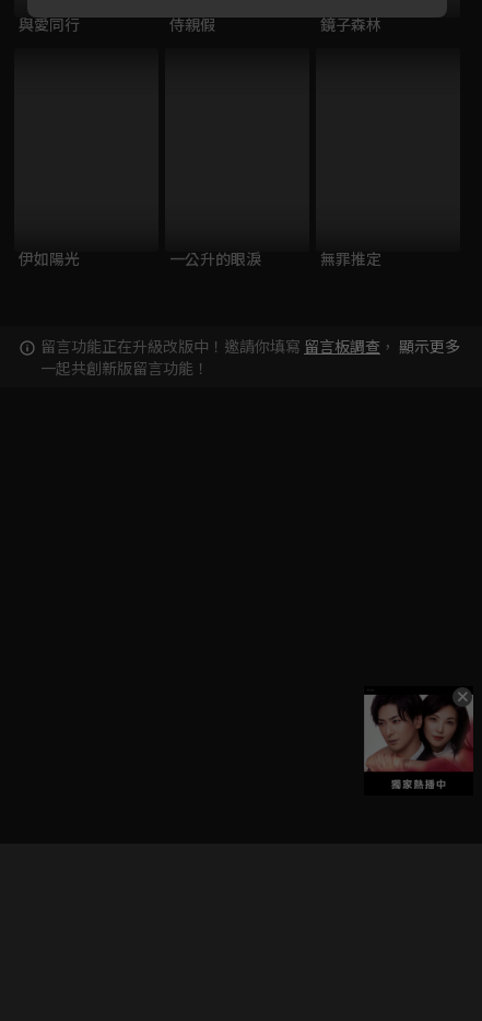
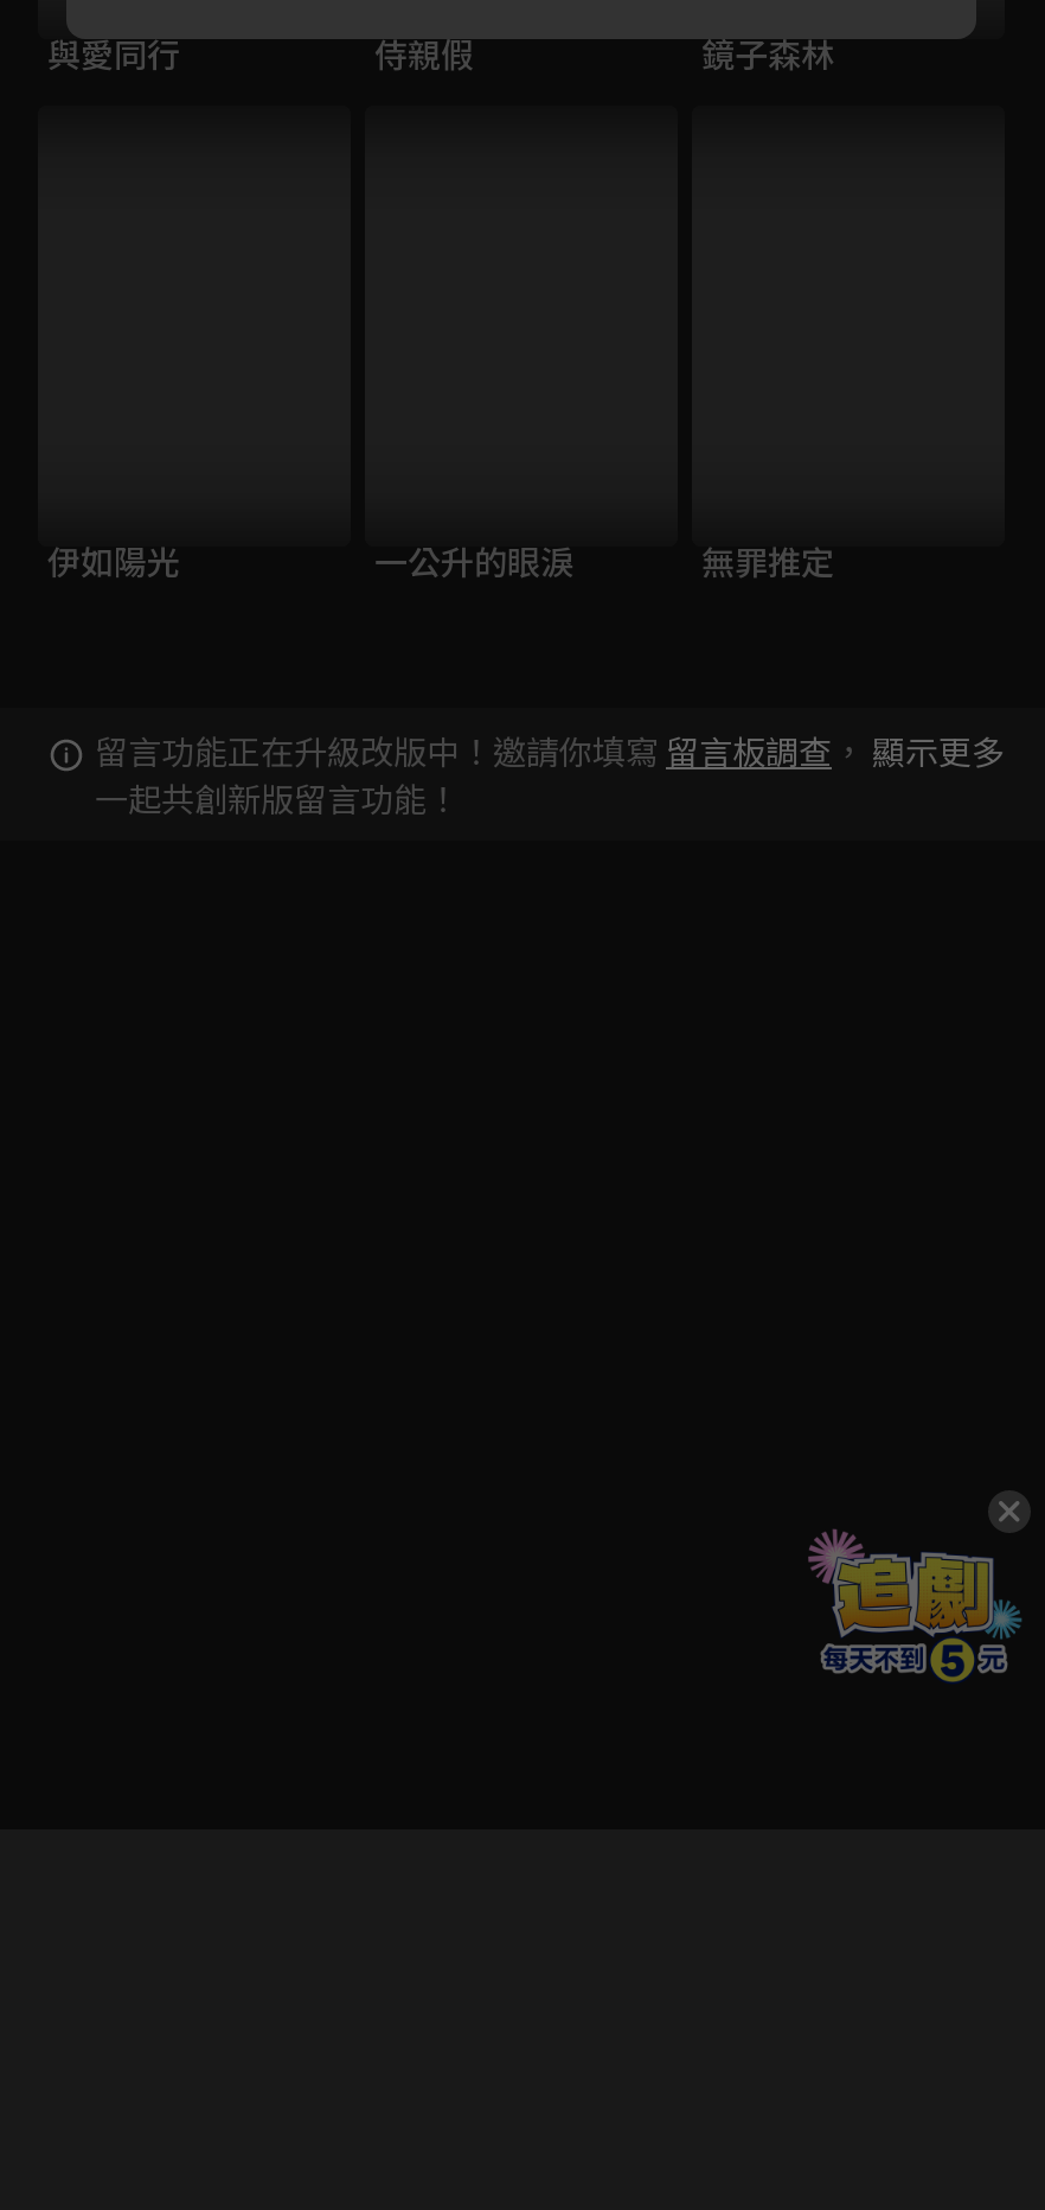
[363,694,474,790] [image] -> [796,1507,1033,1711] [image]

